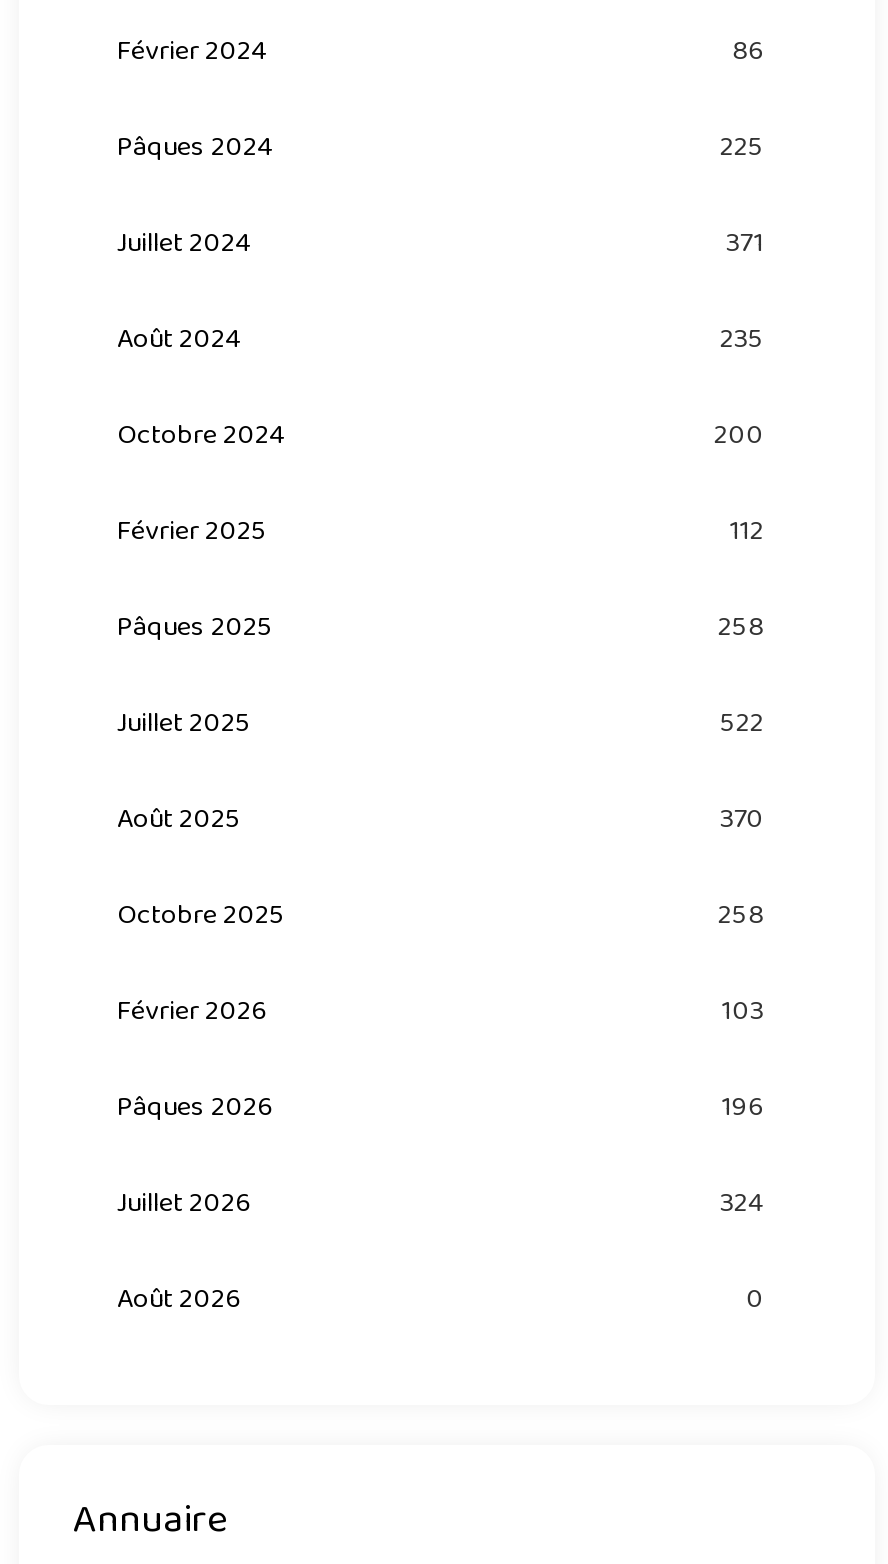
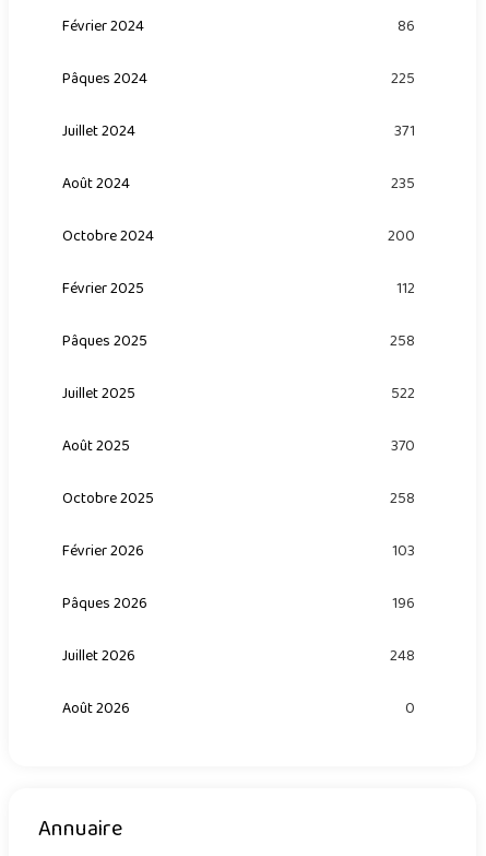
[720,1181,764,1225] 324 -> [390,644,415,668] 248

